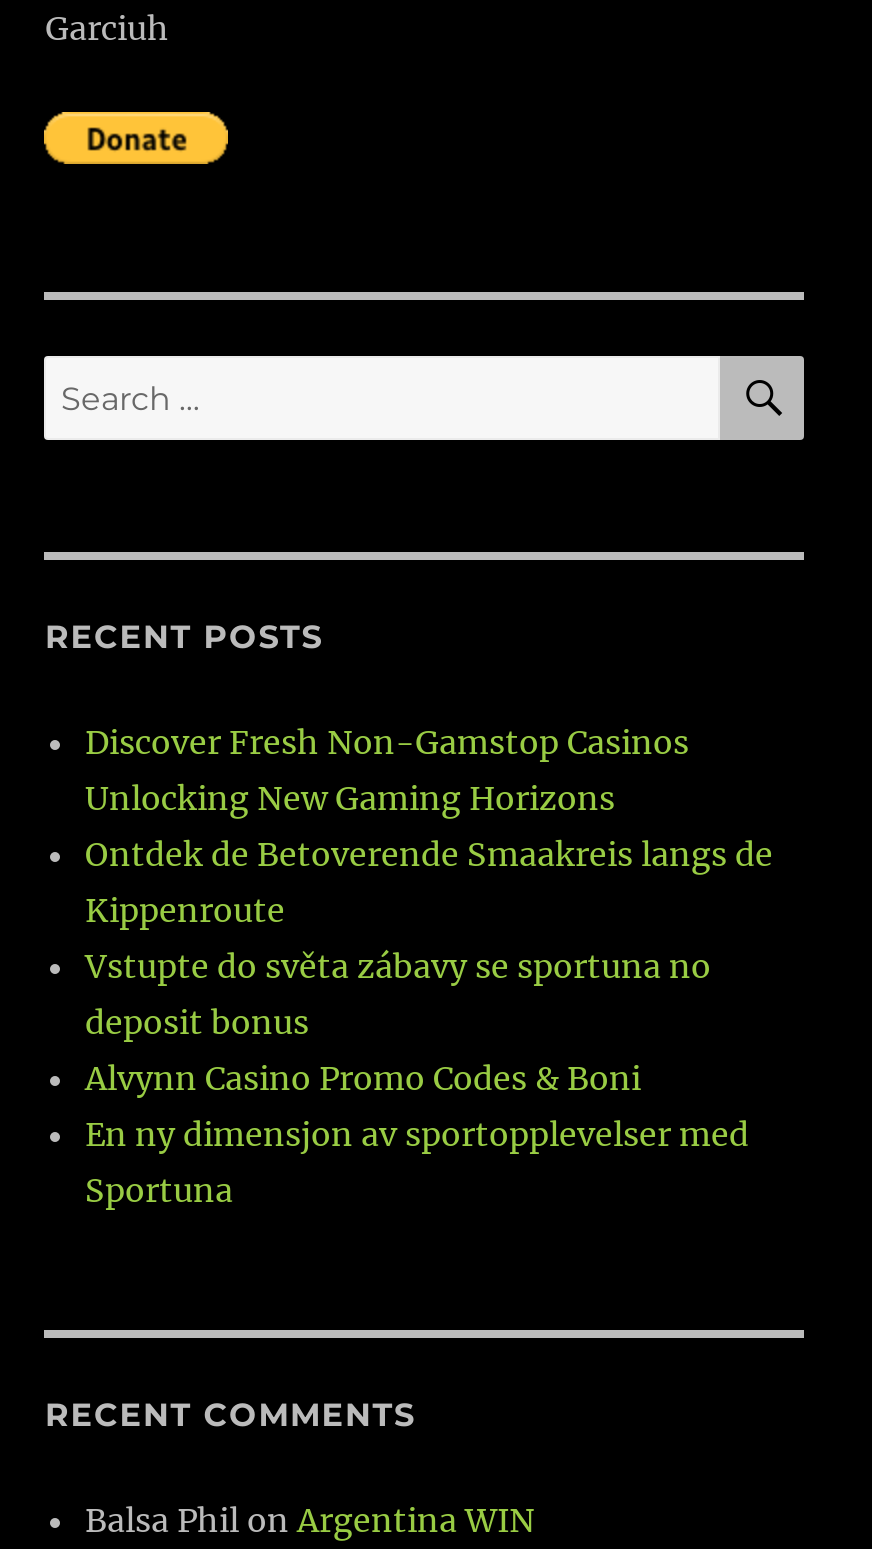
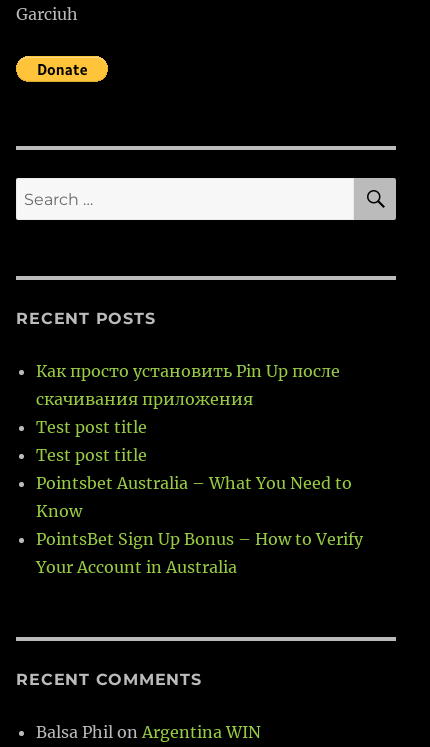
[85,723,773,1211] Discover Fresh Non-Gamstop Casinos | Unlocking New Gaming Horizons | Ontdek de Betoverende Smaakreis langs de | Kippenroute | Vstupte do světa zábavy se sportuna no | deposit bonus | Alvynn Casino Promo Codes & Boni | En ny dimensjon av sportopplevelser med | Sportuna -> [36,361,363,577] Как просто установить Pin Up после | скачивания приложения | Test post title | Test post title | Pointsbet Australia – What You Need to | Know | PointsBet Sign Up Bonus – How to Verify | Your Account in Australia

